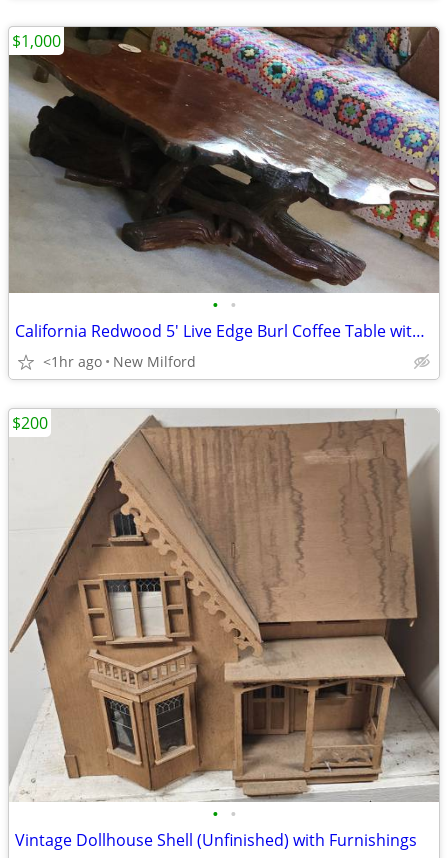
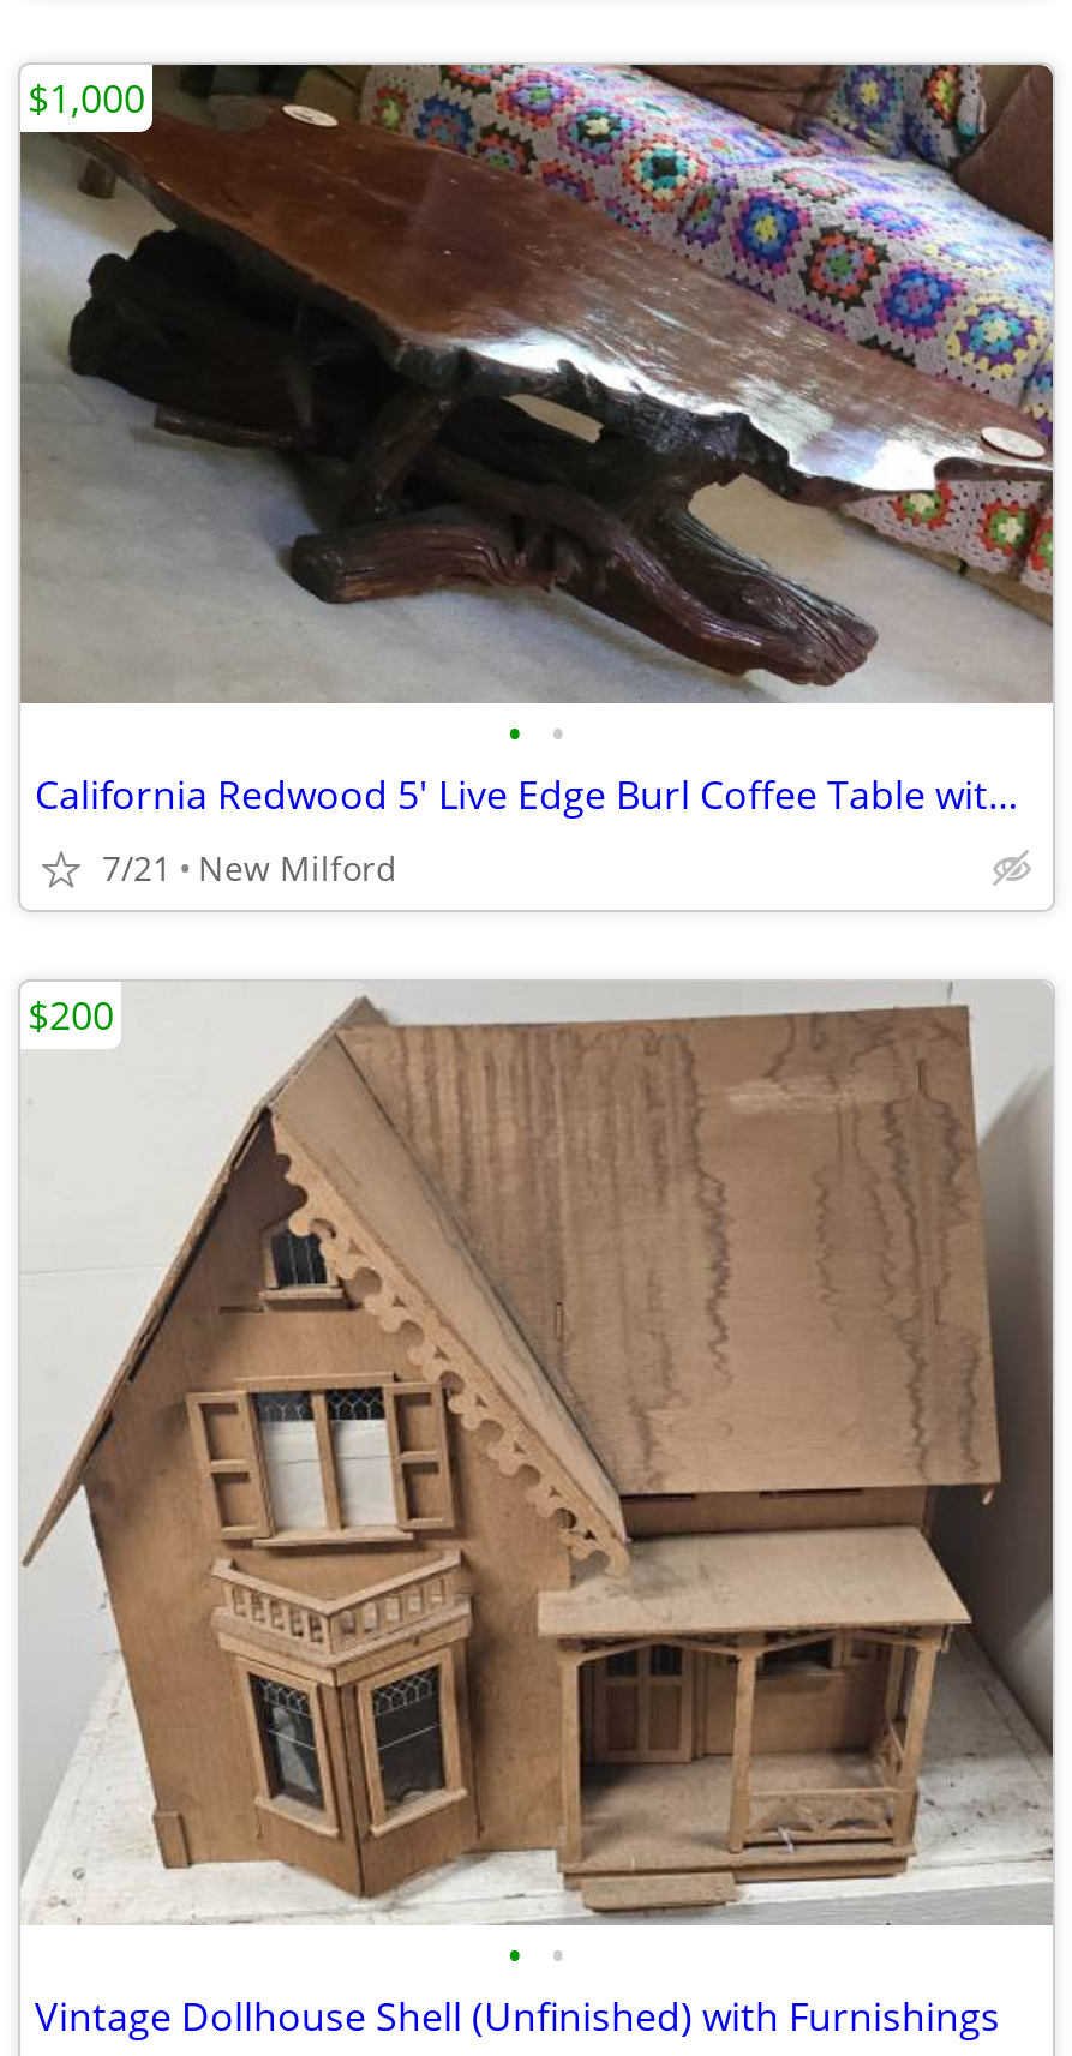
[43,352,196,371] <1hr ago New Milford -> [102,845,397,891] 7/21 New Milford

